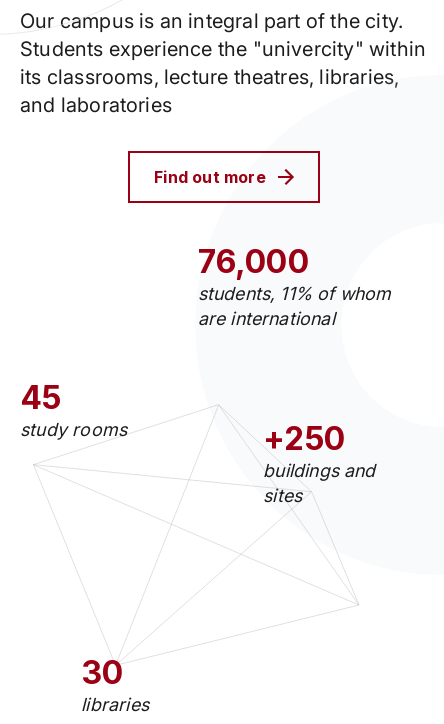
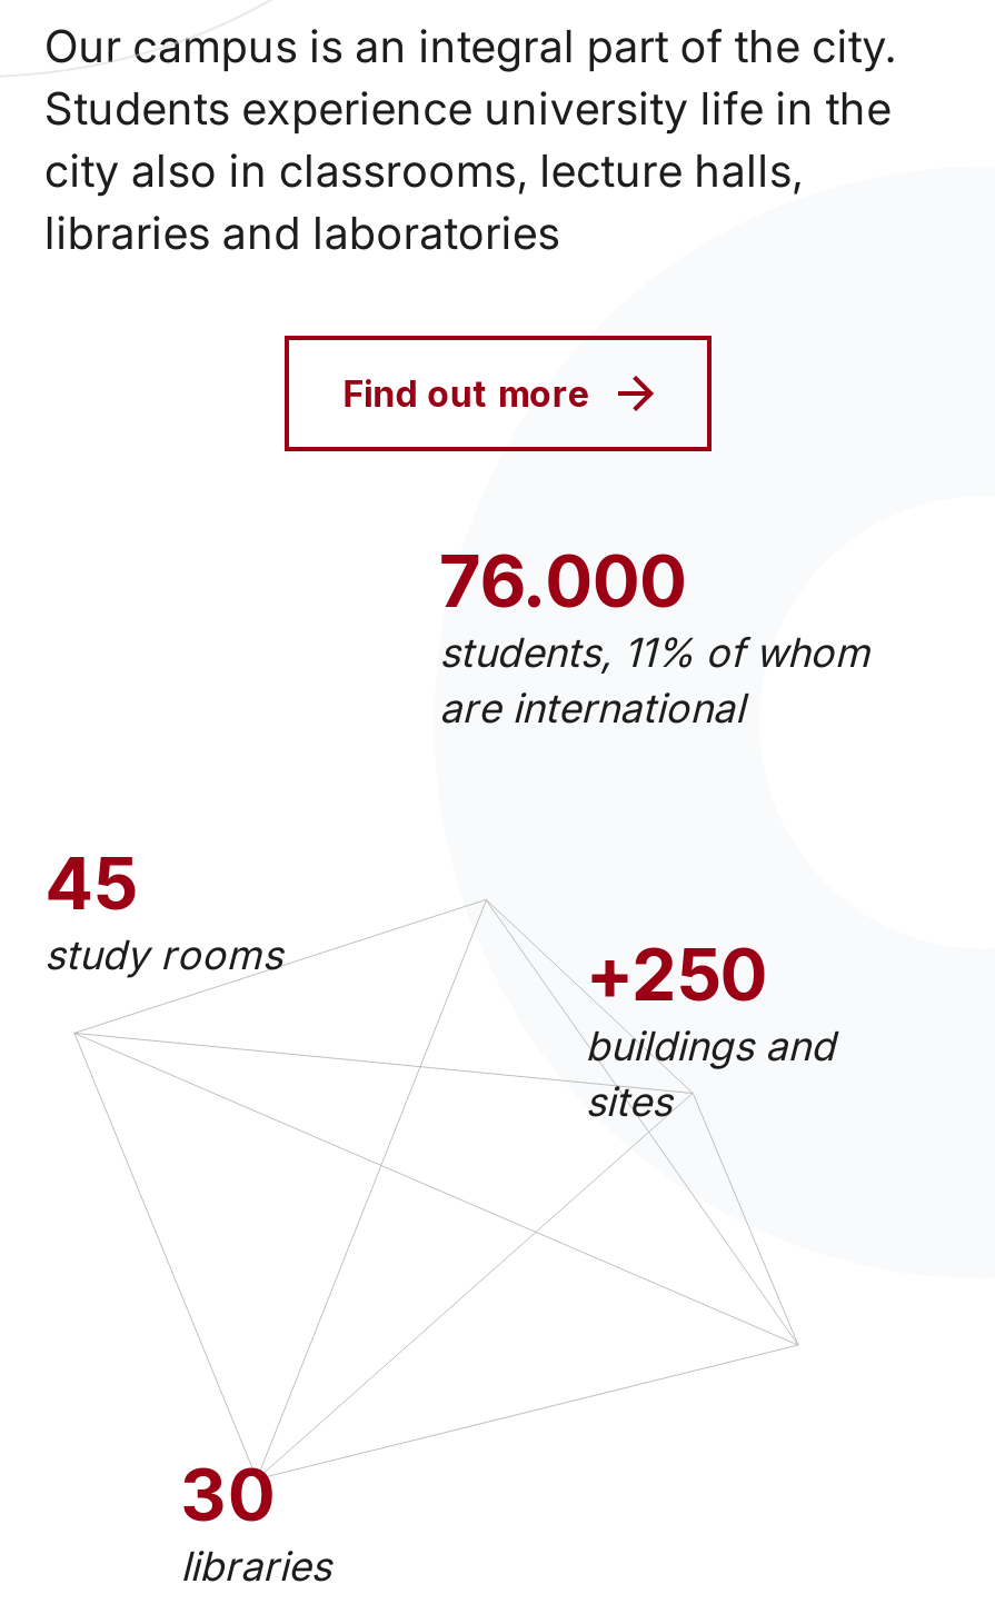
[20,37,426,117] Students experience the "univercity" within | its classrooms, lecture theatres, libraries, | and laboratories -> [44,82,891,260] Students experience university life in the | city also in classrooms, lecture halls, | libraries and laboratories
[198,242,309,281] 76,000 -> [439,538,687,625] 76.000

